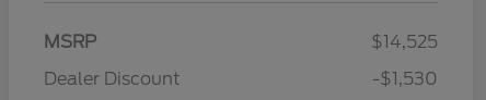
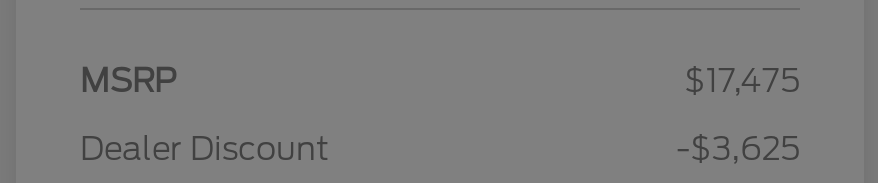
[371,31,438,52] $14,525 -> [684,62,800,100] $17,475
[372,68,438,89] -$1,530 -> [676,130,800,168] -$3,625

